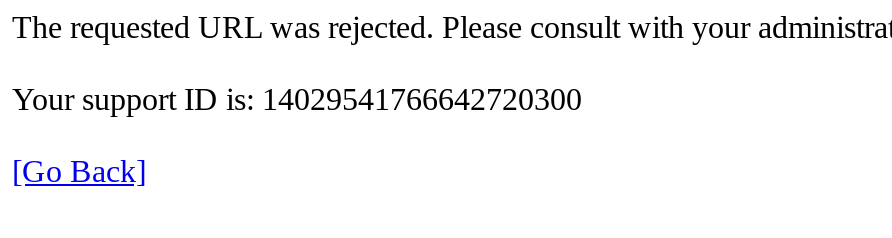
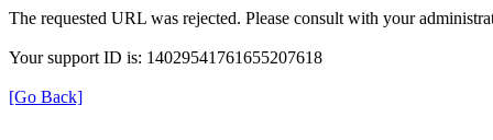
[12,82,582,116] Your support ID is: 14029541766642720300 -> [9,48,322,67] Your support ID is: 14029541761655207618

